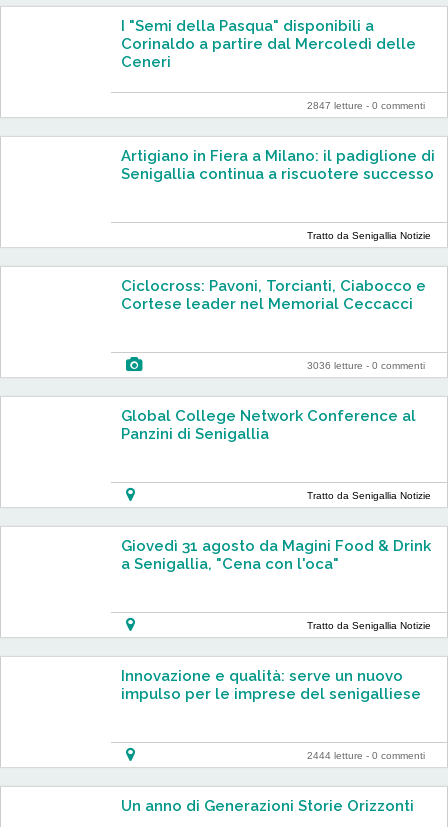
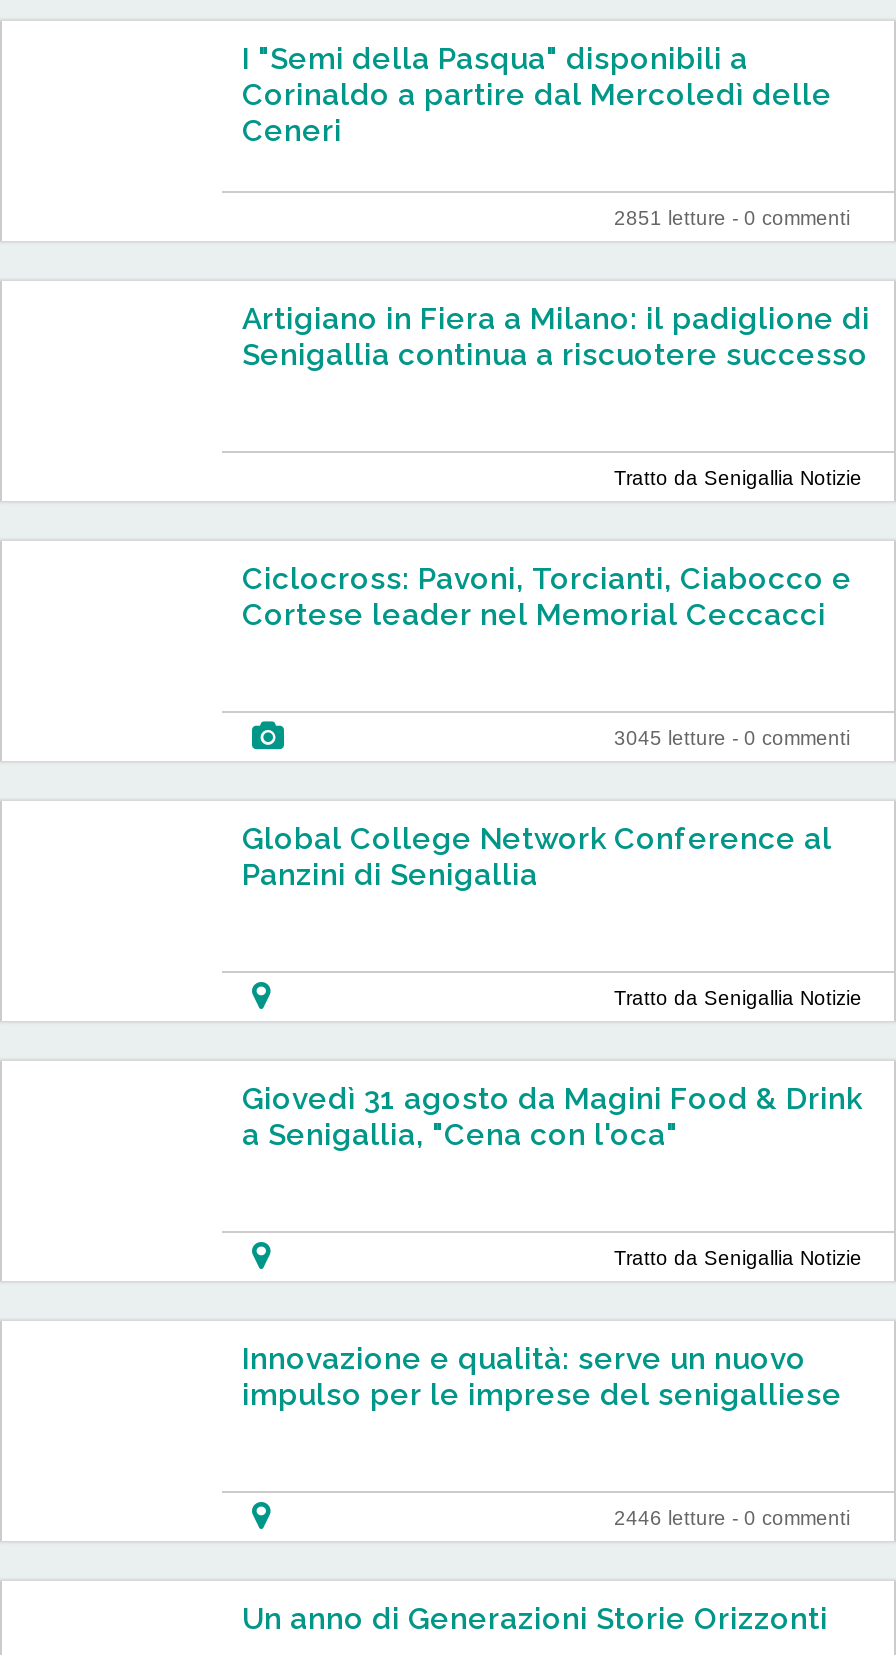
[307,100,425,111] 2847 letture - 0 commenti -> [614,207,850,229] 2851 letture - 0 commenti
[307,360,425,371] 3036 letture - 0 commenti -> [614,727,850,749] 3045 letture - 0 commenti
[307,750,425,761] 2444 letture - 0 commenti -> [614,1507,850,1529] 2446 letture - 0 commenti

